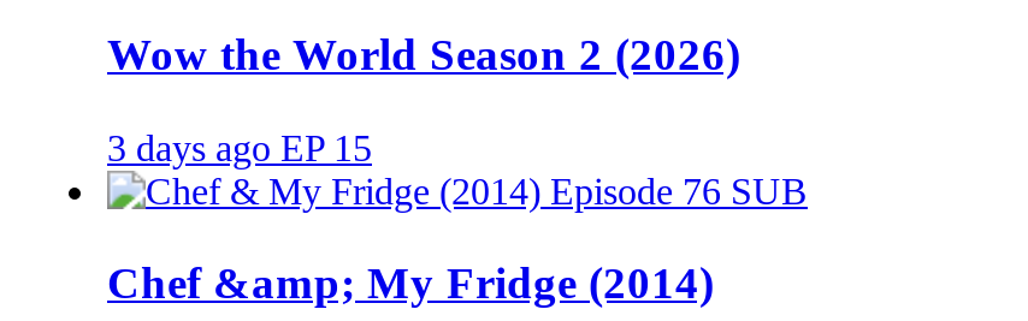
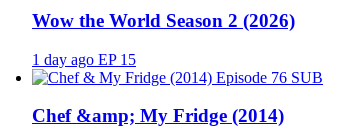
[107,127,372,168] 3 days ago EP 15 -> [32,51,136,68] 1 day ago EP 15

